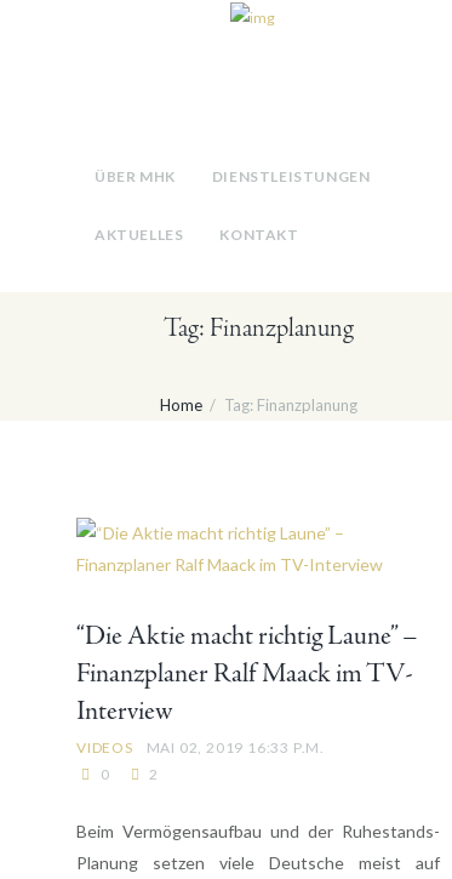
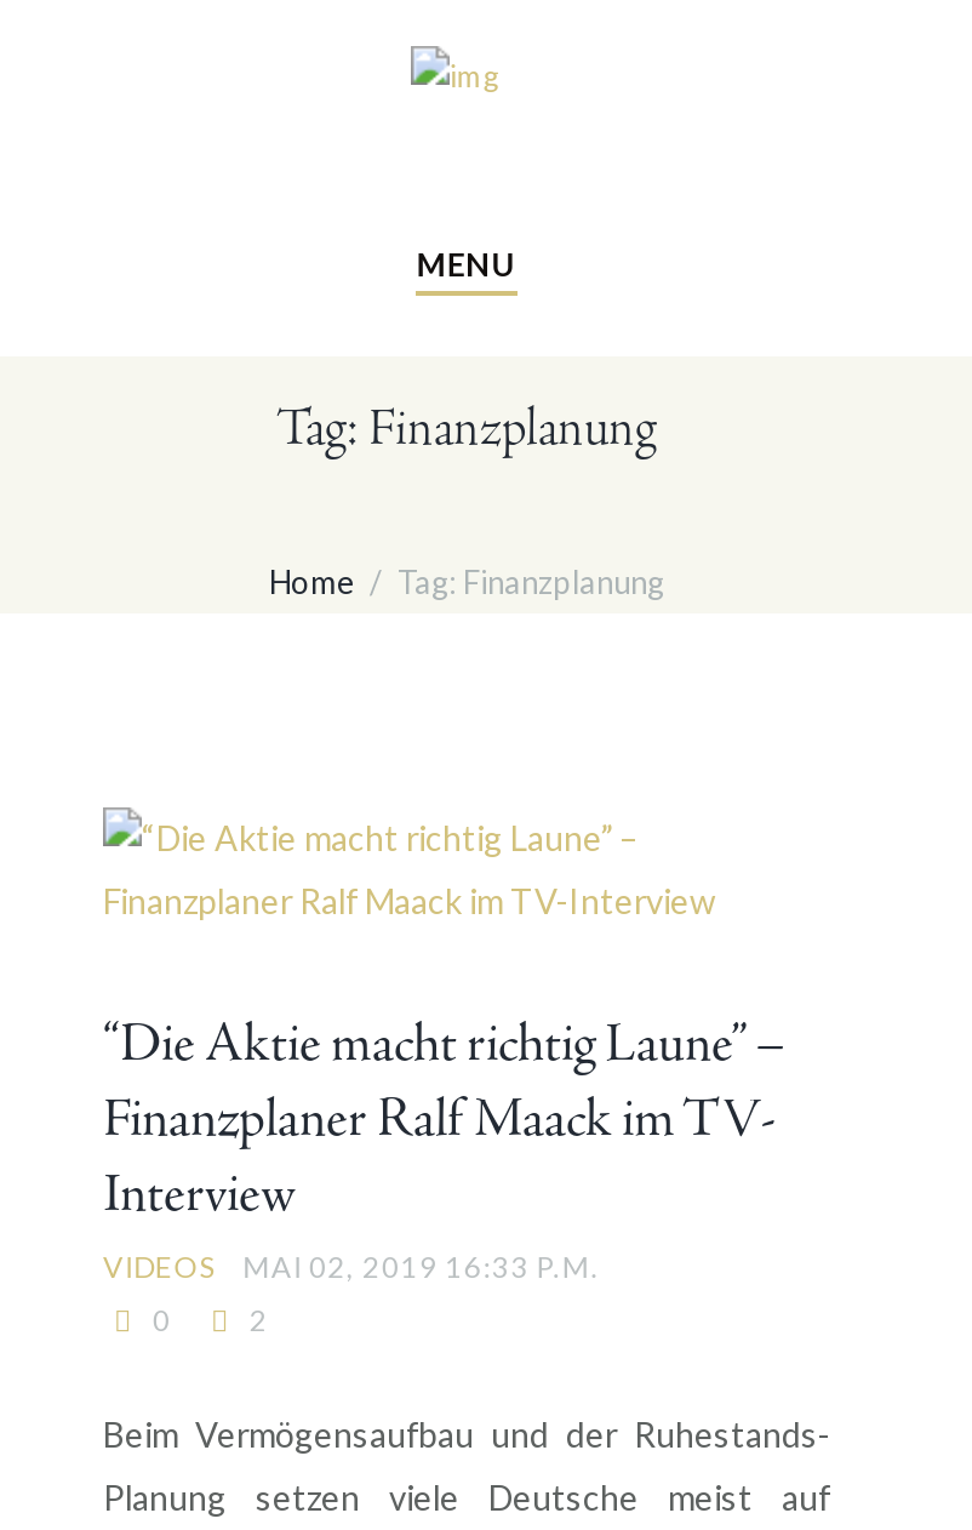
[95,167,370,243] ÜBER MHK | DIENSTLEISTUNGEN | AKTUELLES | KONTAKT -> [416,244,517,283] MENU

